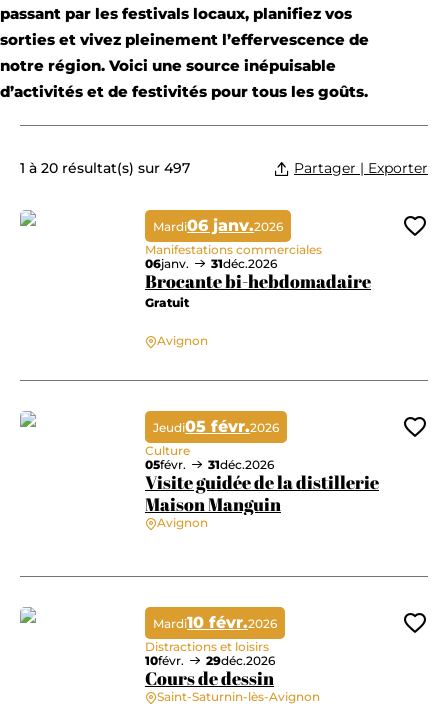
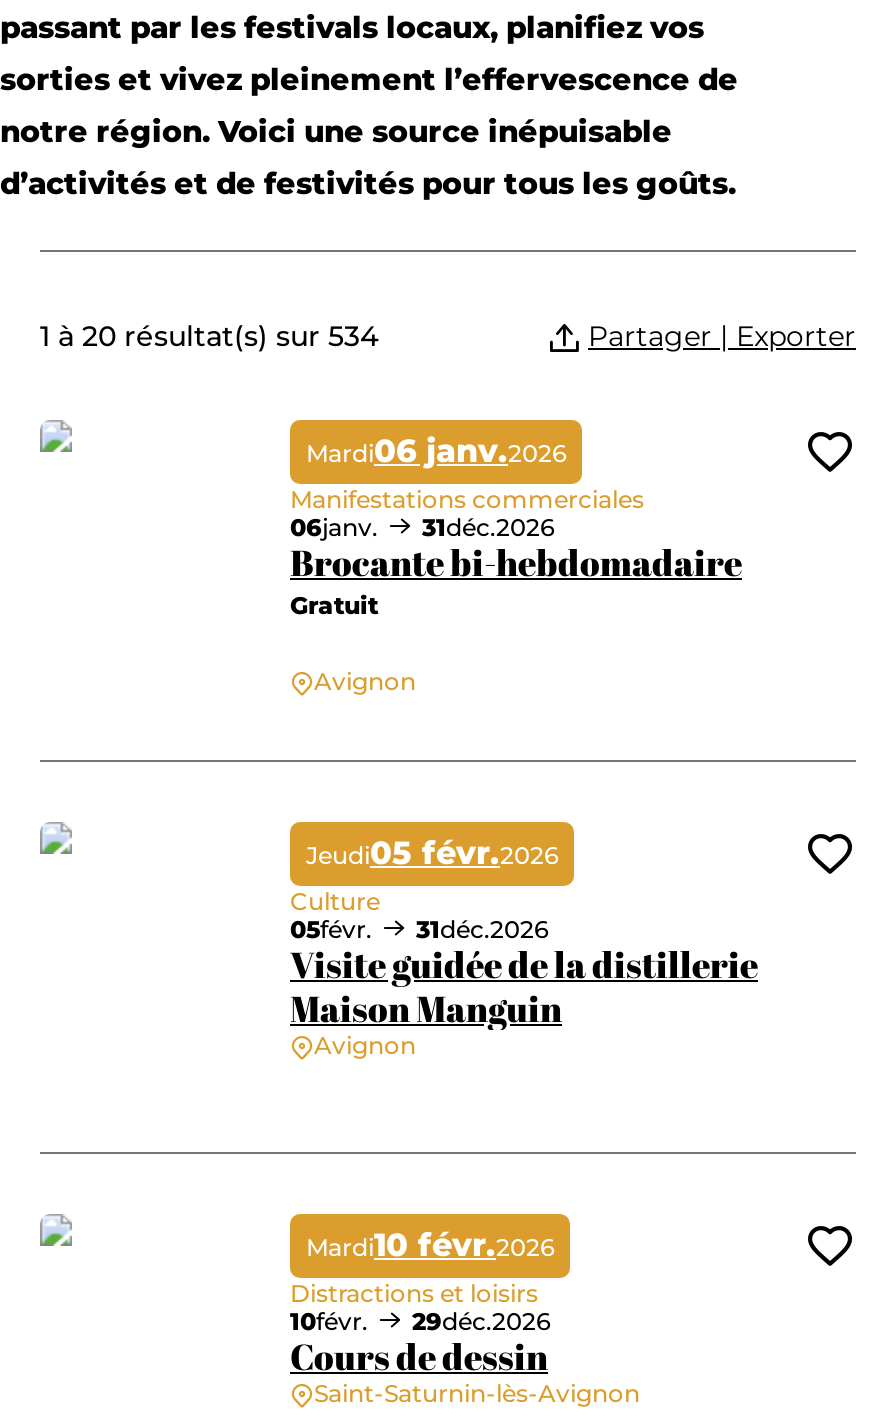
[20,159,190,177] 1 à 20 résultat(s) sur 497 -> [40,318,378,354] 1 à 20 résultat(s) sur 534

